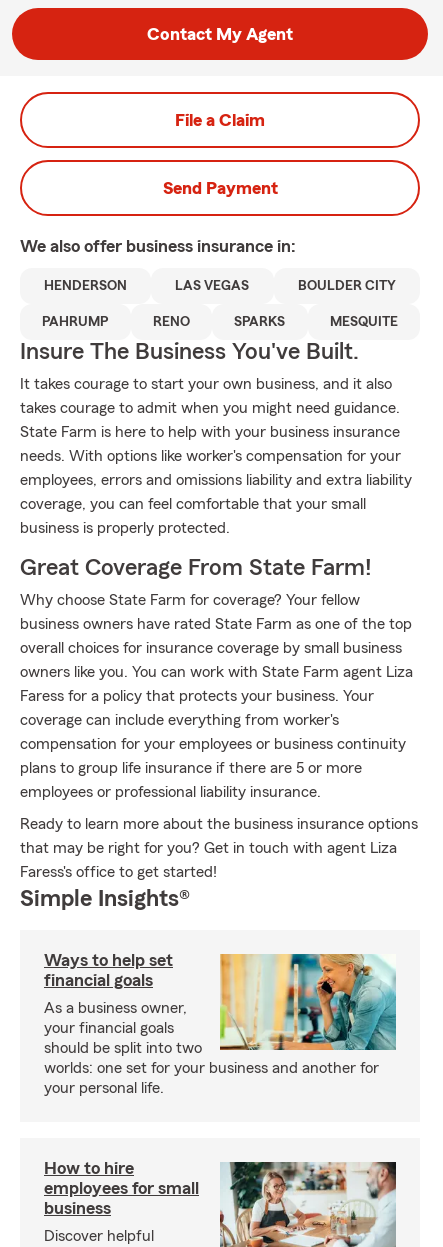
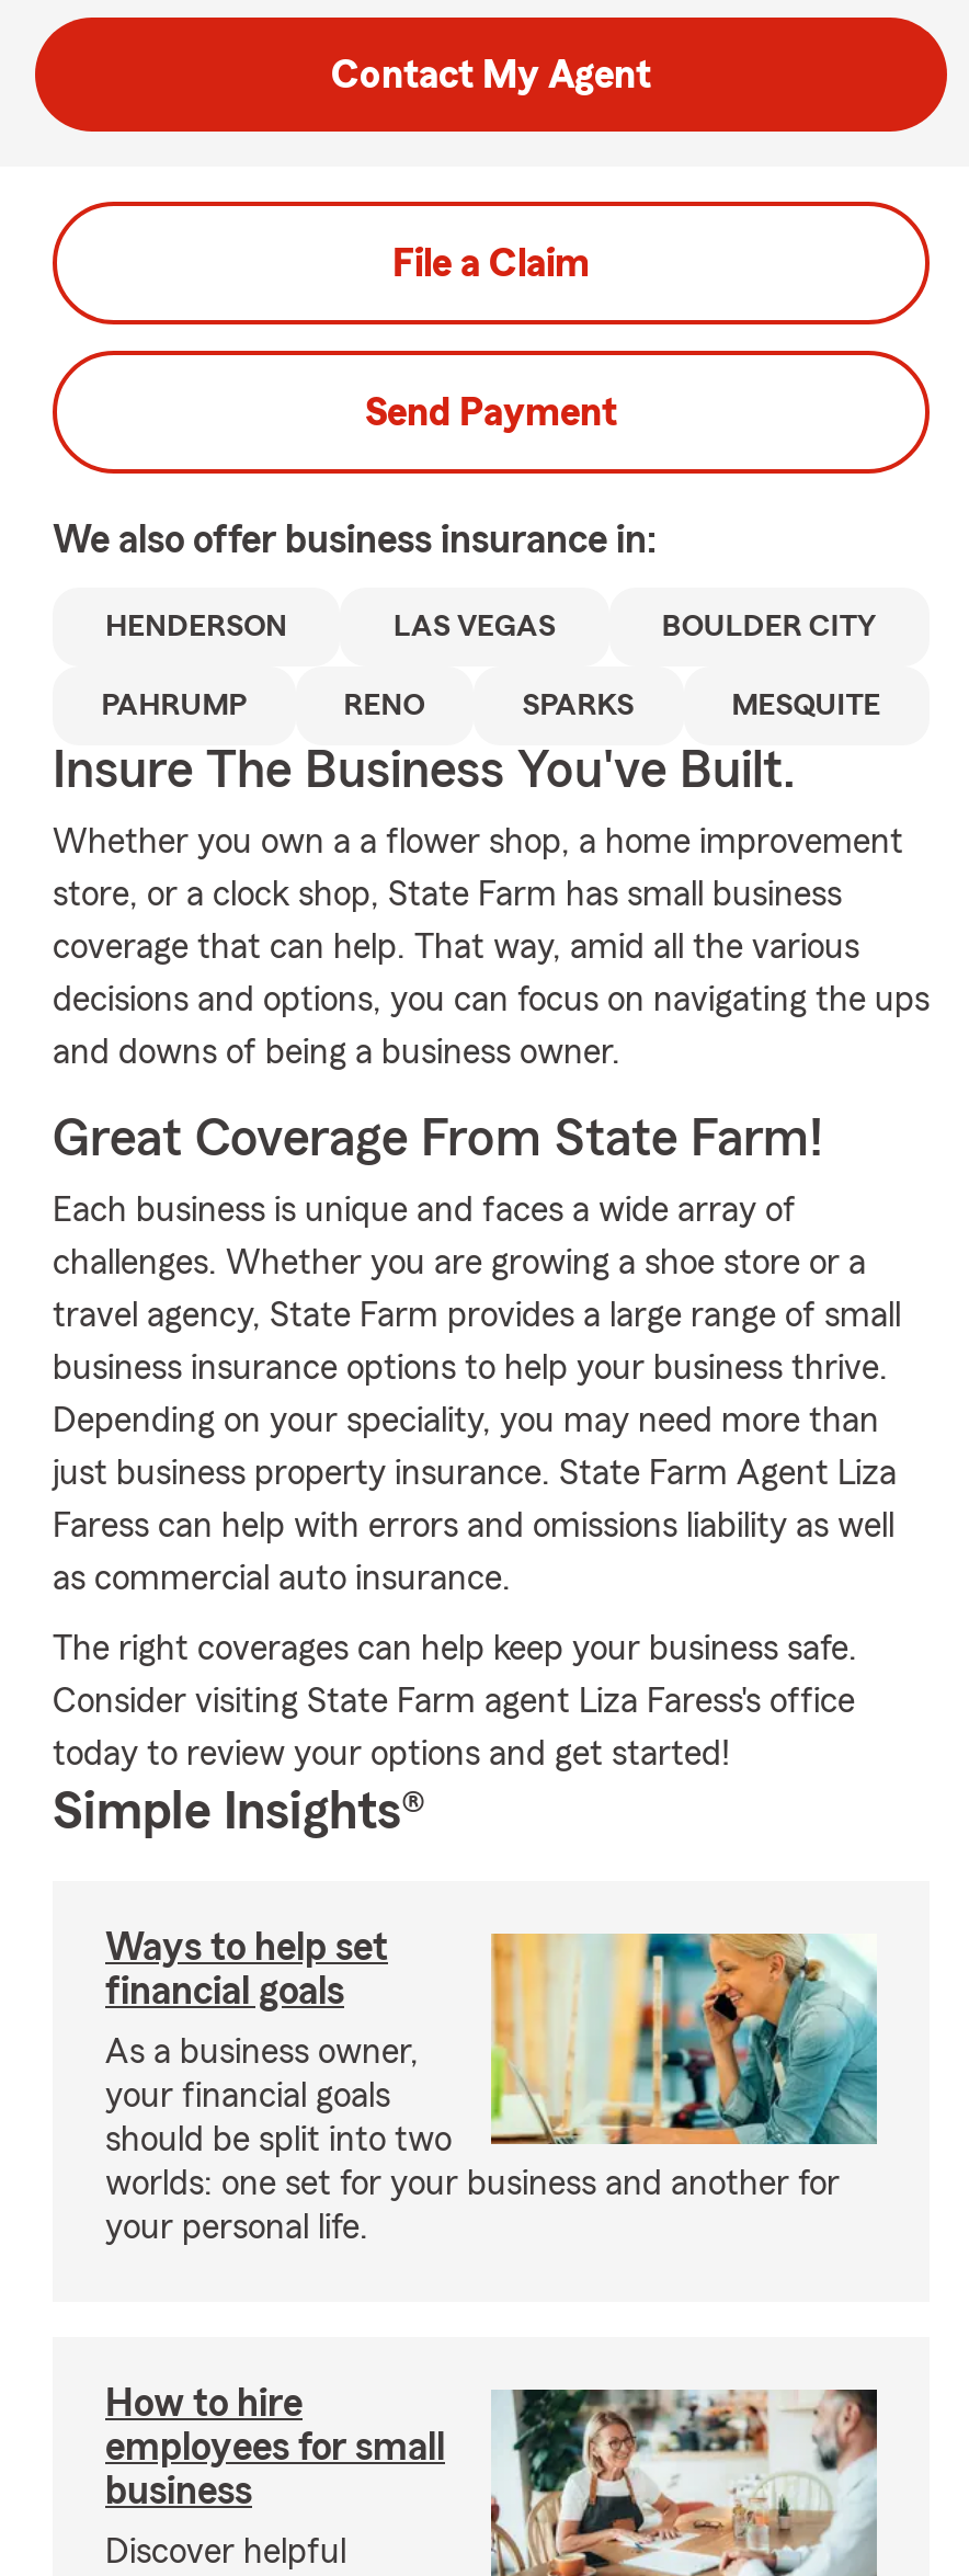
[20,376,412,536] It takes courage to start your own business, and it also | takes courage to admit when you might need guidance. | State Farm is here to help with your business insurance | needs. With options like worker's compensation for your | employees, errors and omissions liability and extra liability | coverage, you can feel comfortable that your small | business is properly protected. -> [53,824,930,1070] Whether you own a a flower shop, a home improvement | store, or a clock shop, State Farm has small business | coverage that can help. That way, amid all the various | decisions and options, you can focus on navigating the ups | and downs of being a business owner.
[20,592,418,880] Why choose State Farm for coverage? Your fellow | business owners have rated State Farm as one of the top | overall choices for insurance coverage by small business | owners like you. You can work with State Farm agent Liza | Faress for a policy that protects your business. Your | coverage can include everything from worker's | compensation for your employees or business continuity | plans to group life insurance if there are 5 or more | employees or professional liability insurance. | Ready to learn more about the business insurance options | that may be right for you? Get in touch with agent Liza | Faress's office to get started! -> [53,1193,901,1771] Each business is unique and faces a wide array of | challenges. Whether you are growing a shoe store or a | travel agency, State Farm provides a large range of small | business insurance options to help your business thrive. | Depending on your speciality, you may need more than | just business property insurance. State Farm Agent Liza | Faress can help with errors and omissions liability as well | as commercial auto insurance. | The right coverages can help keep your business safe. | Consider visiting State Farm agent Liza Faress's office | today to review your options and get started!

